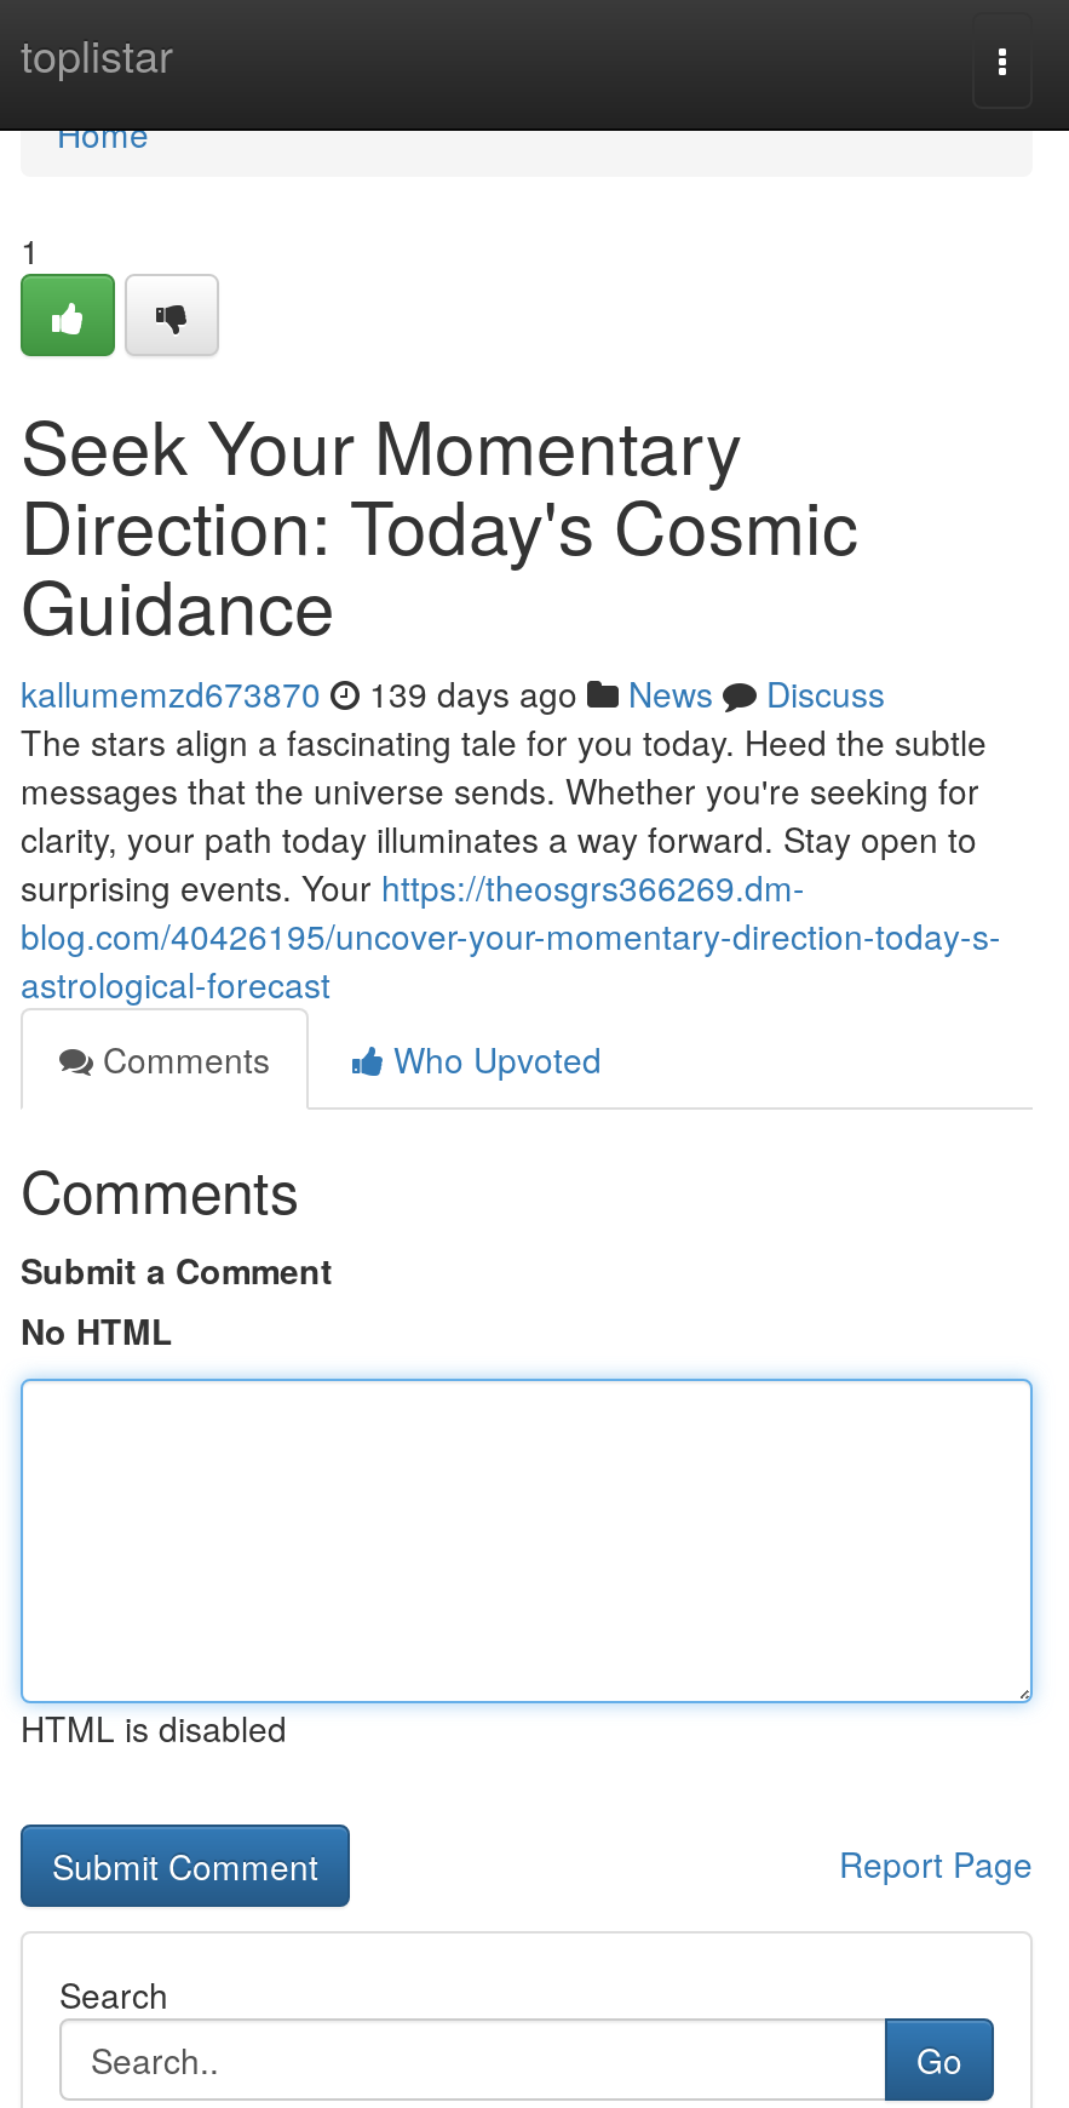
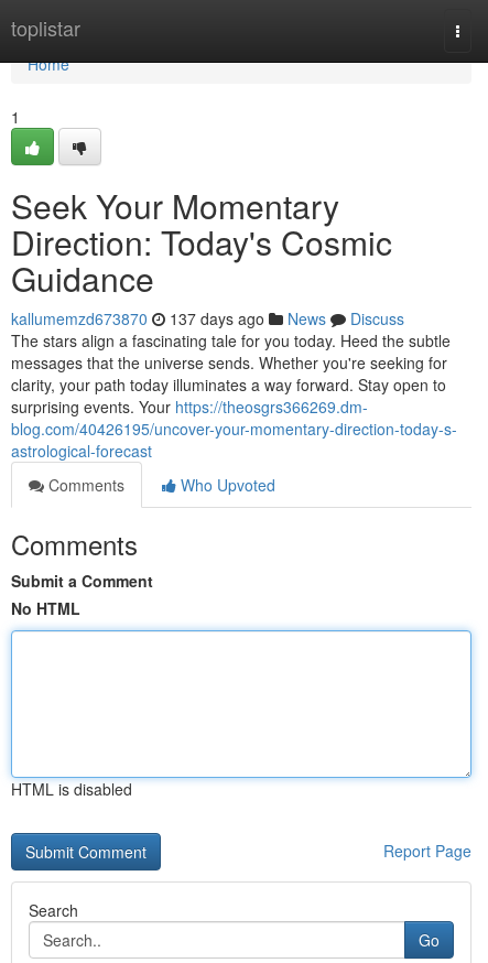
[21,669,885,717] kallumemzd673870 139 days ago News Discuss -> [11,307,404,329] kallumemzd673870 137 days ago News Discuss

